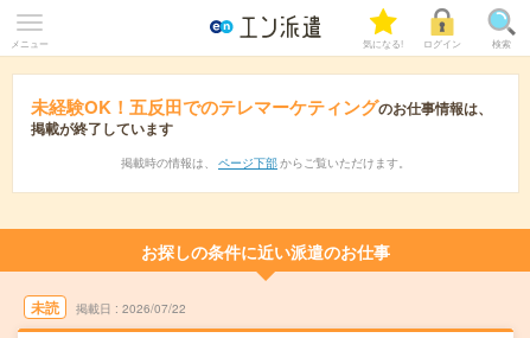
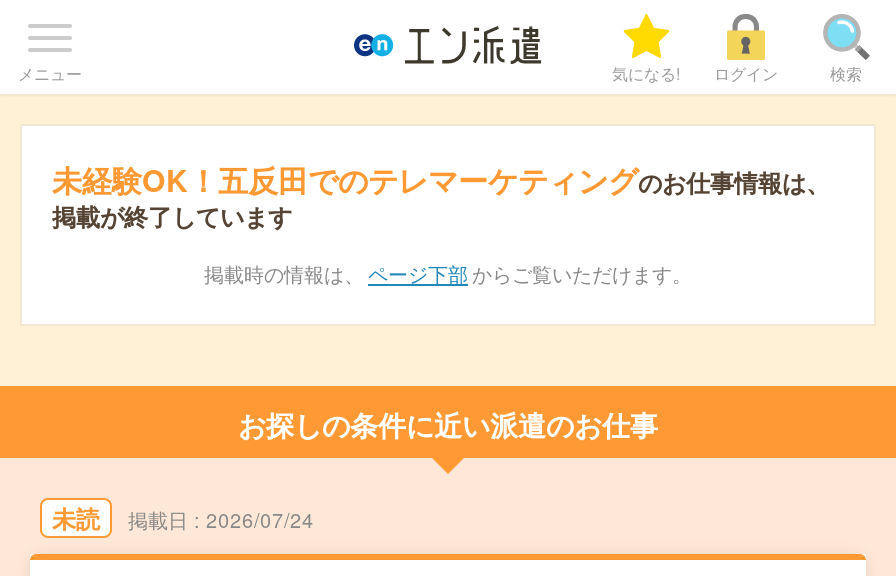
[122,300,186,317] 2026/07/22 -> [206,506,314,534] 2026/07/24

